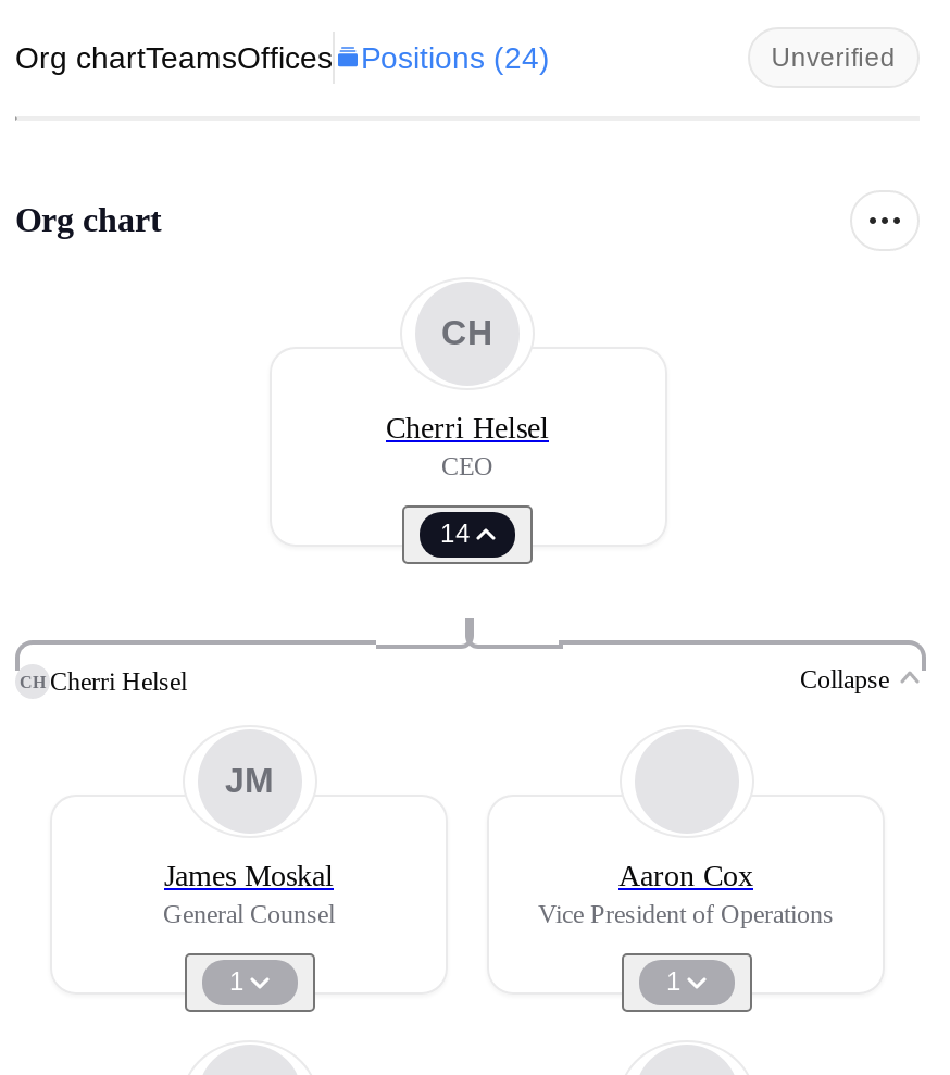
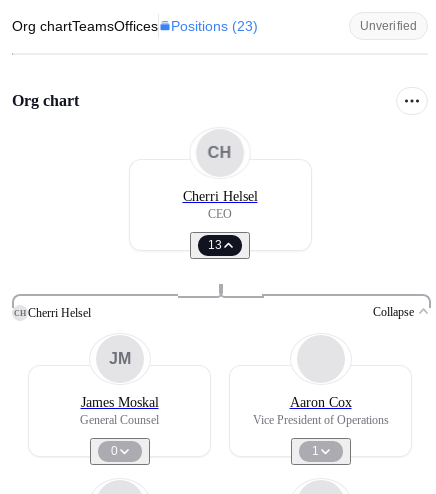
[15,40,550,75] Org chartTeamsOffices Positions (24) -> [12,18,258,34] Org chartTeamsOffices Positions (23)
[440,518,471,549] 14 -> [207,238,221,252] 13
[229,966,245,997] 1 -> [110,444,117,458] 0

